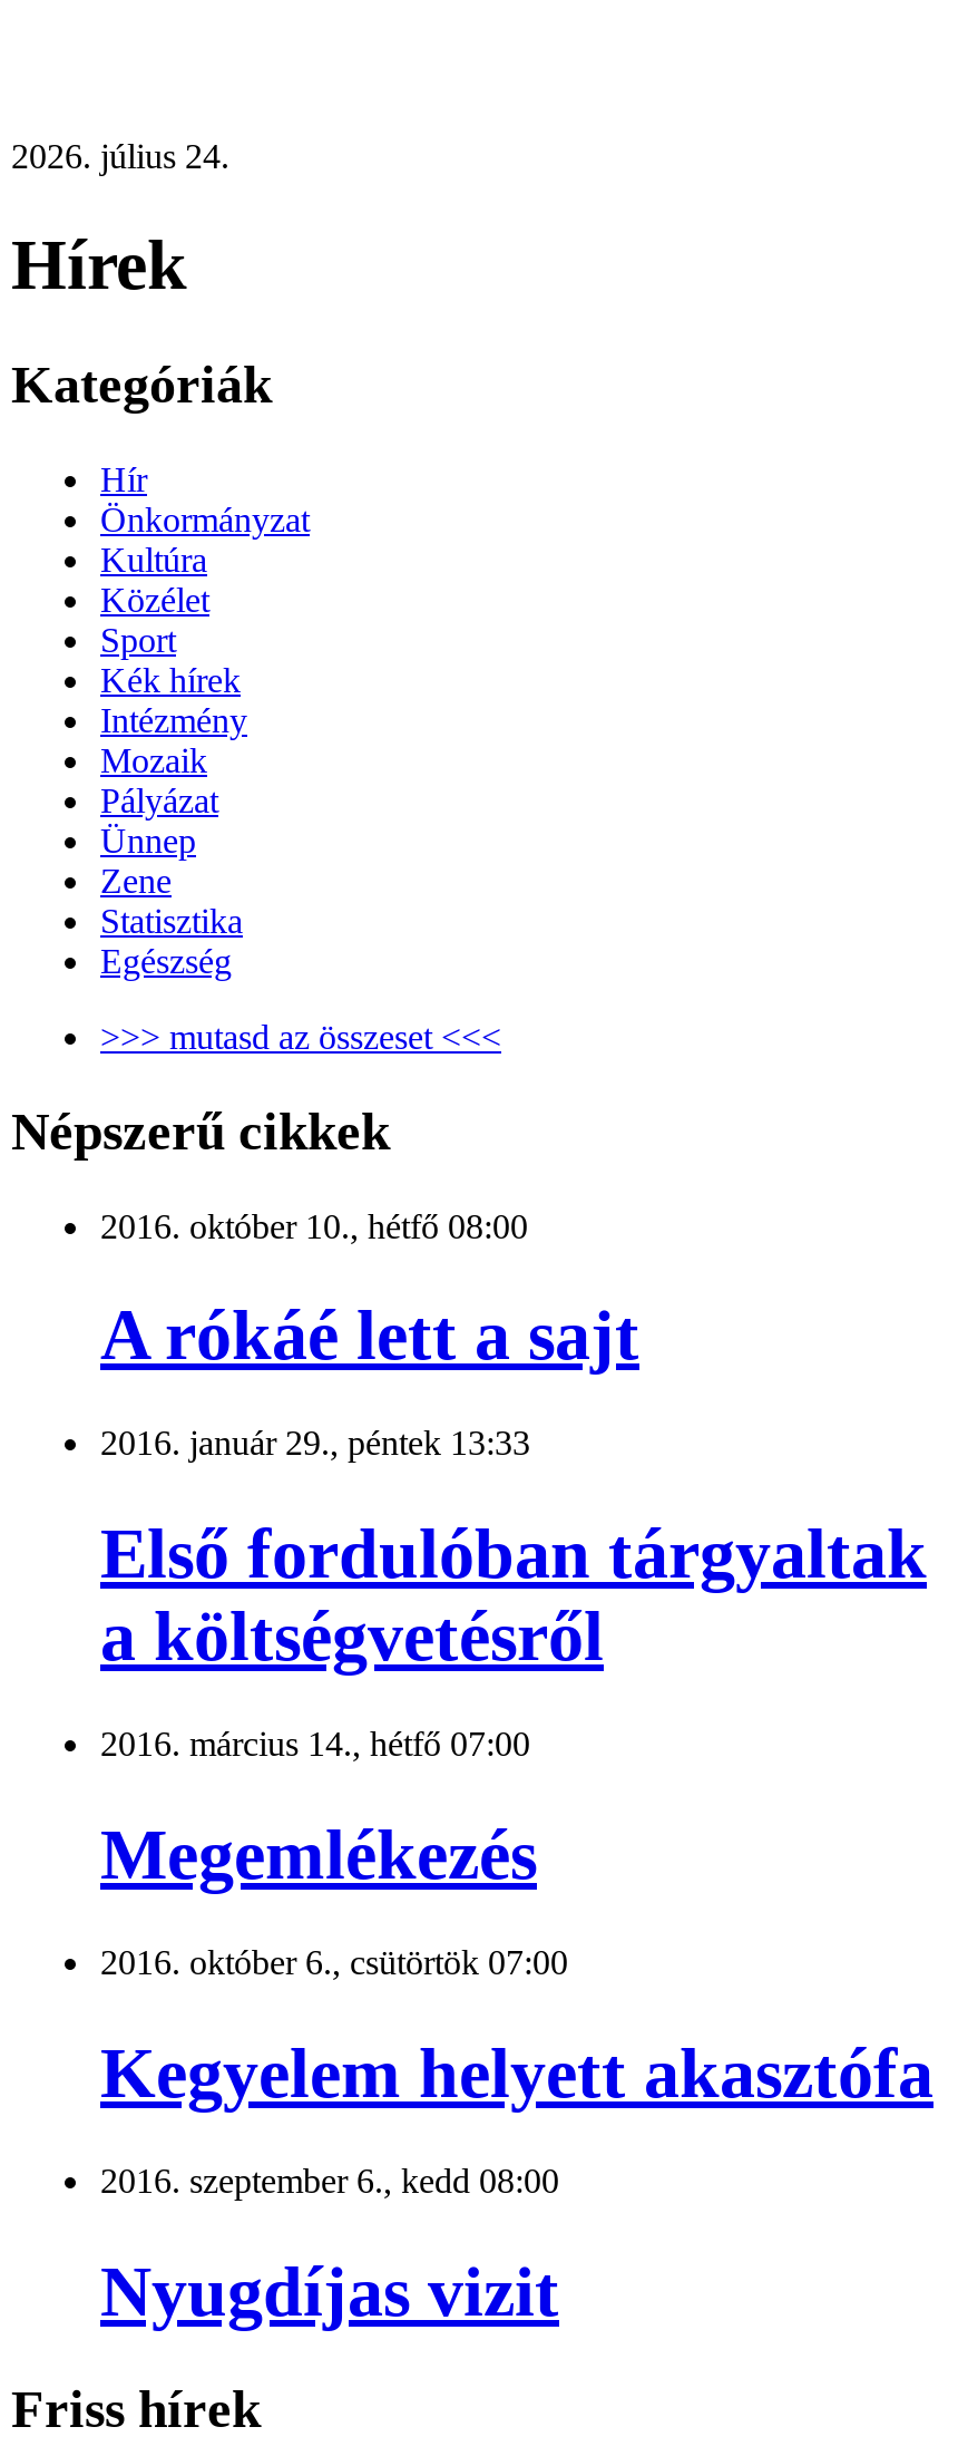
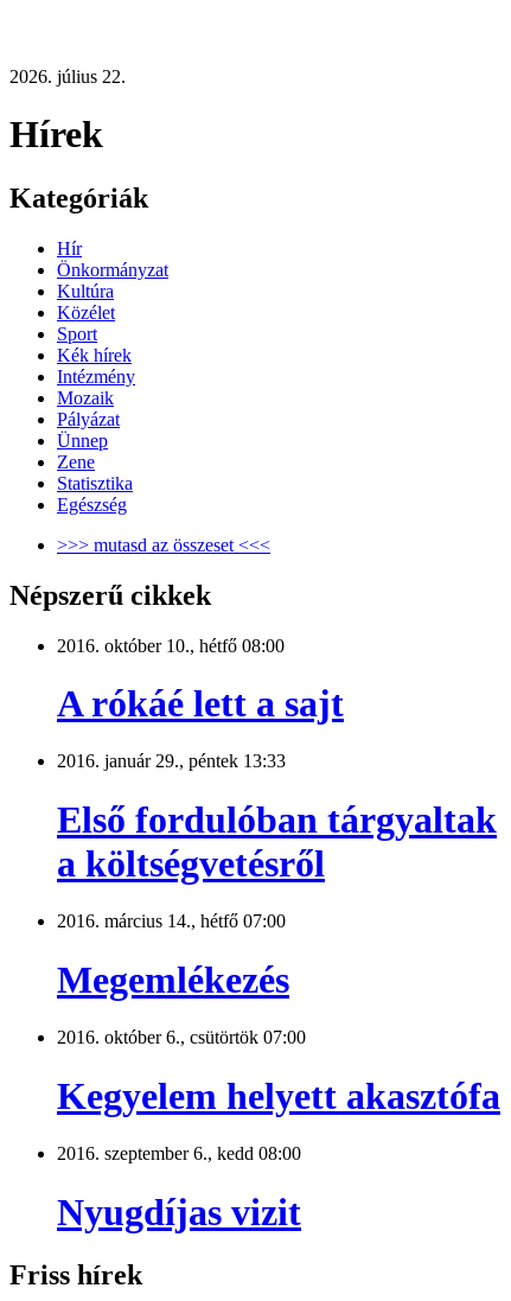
[11,137,229,175] 2026. július 24. -> [9,66,126,87] 2026. július 22.

